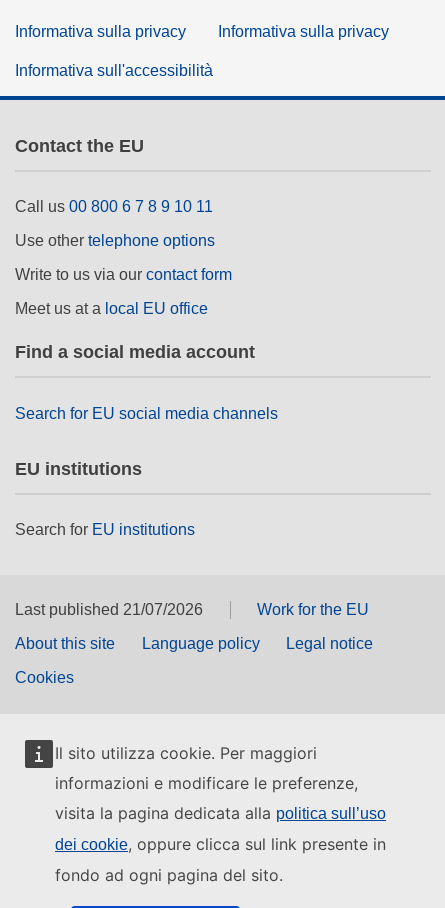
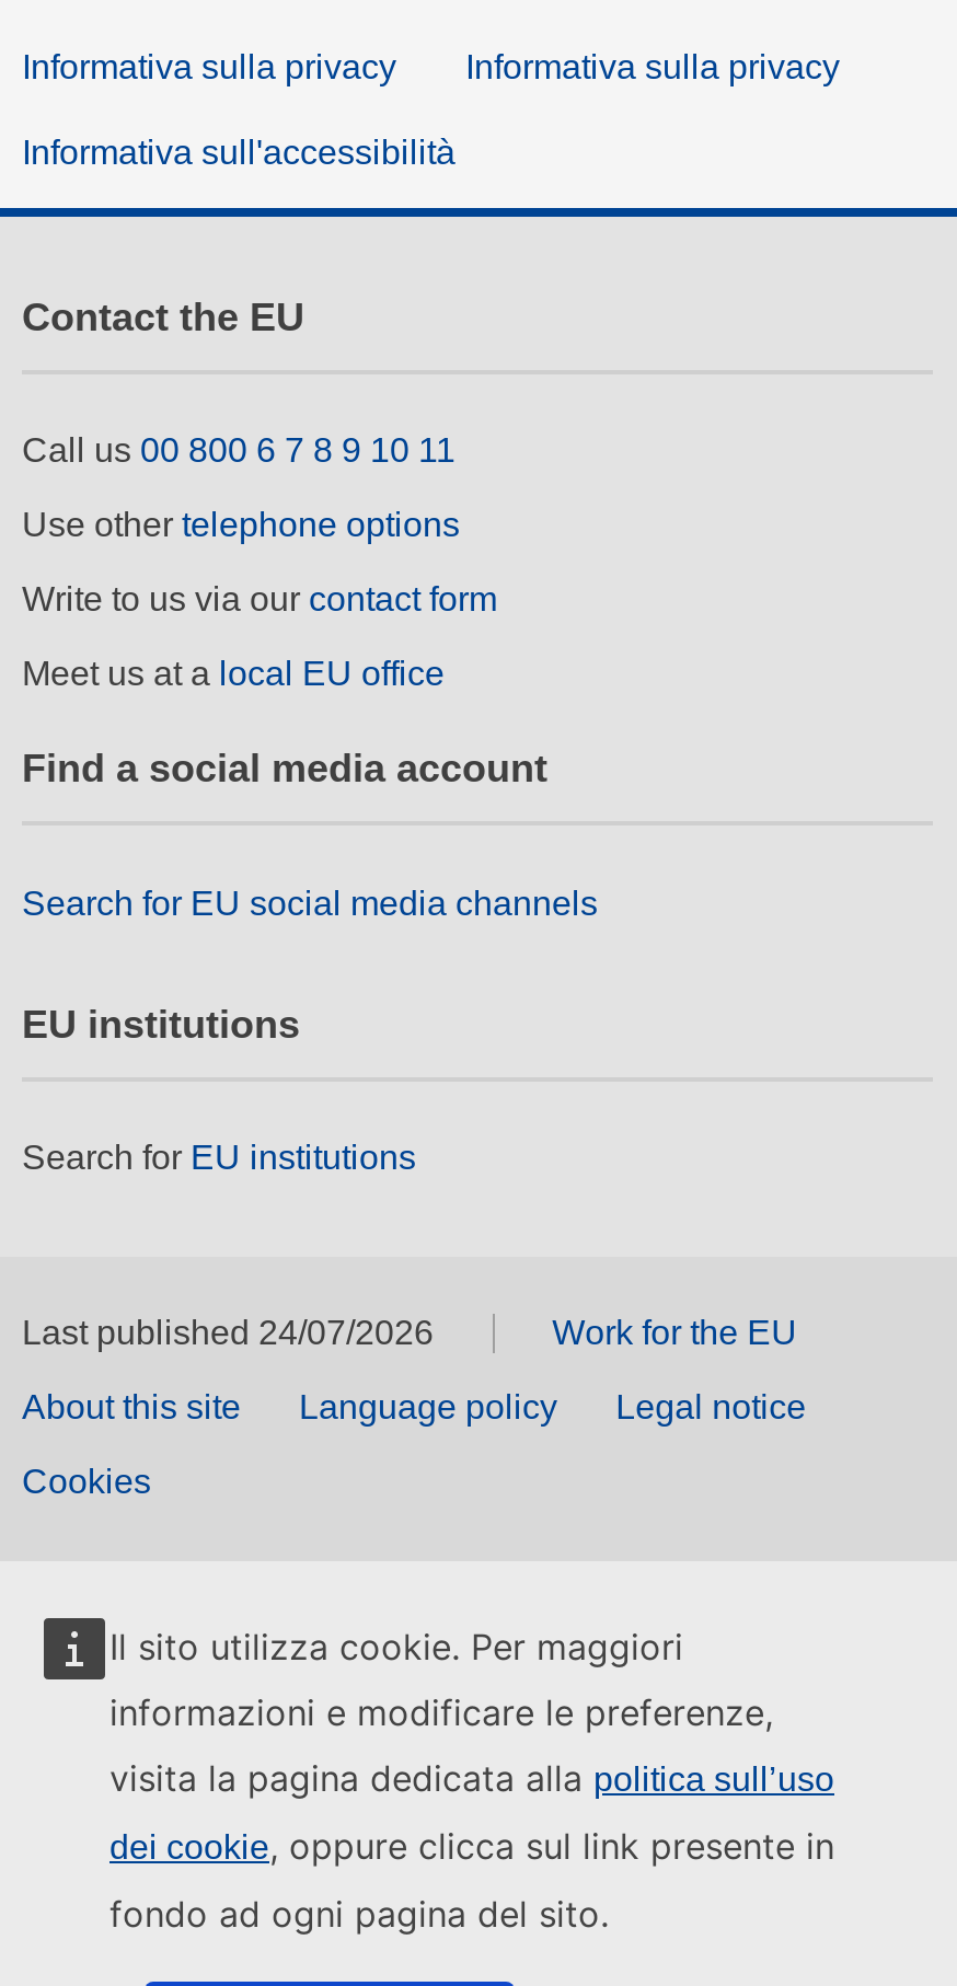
[15,601,203,618] Last published 21/07/2026 -> [22,1315,434,1352] Last published 24/07/2026

